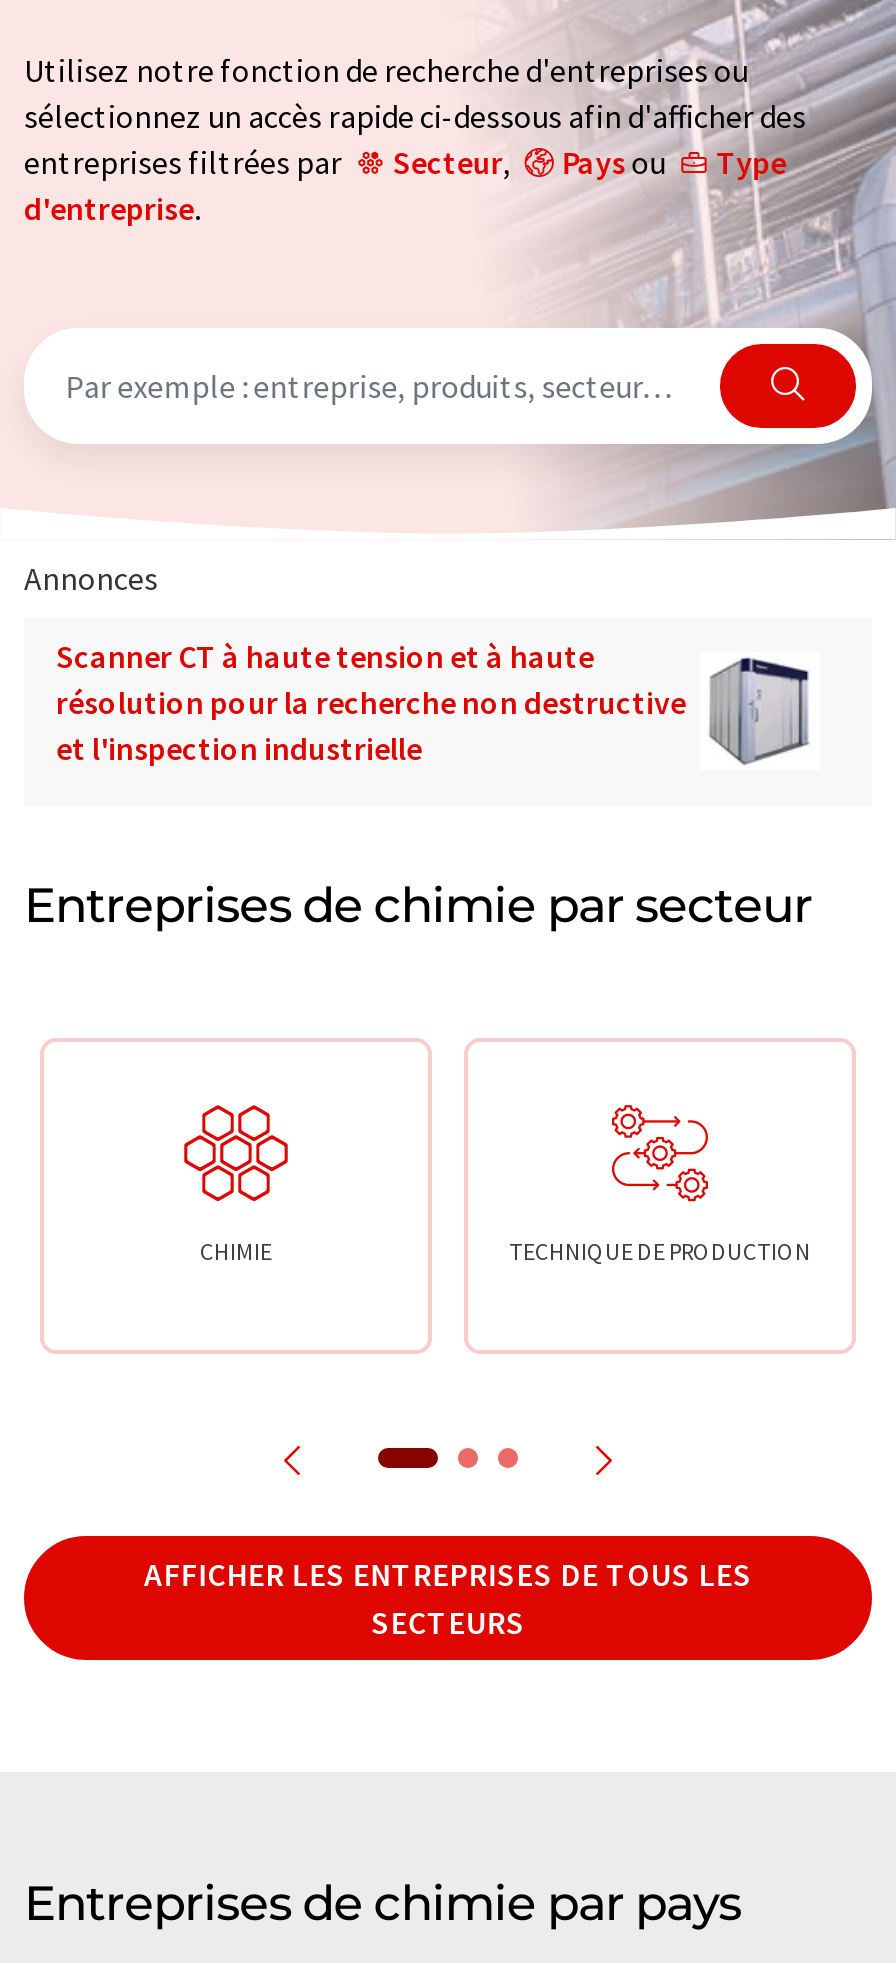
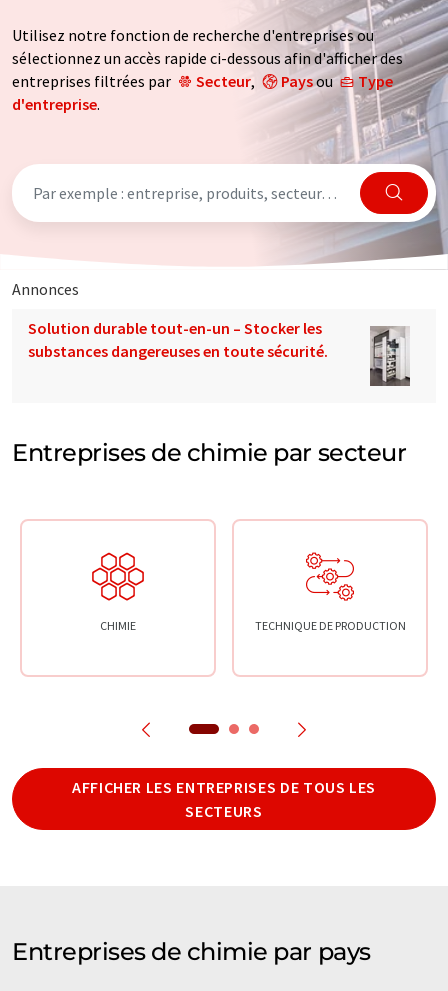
[56,635,820,772] [image] | Scanner CT à haute tension et à haute | résolution pour la recherche non destructive | et l'inspection industrielle -> [28,318,411,387] [image] | Solution durable tout-en-un – Stocker les | substances dangereuses en toute sécurité.

